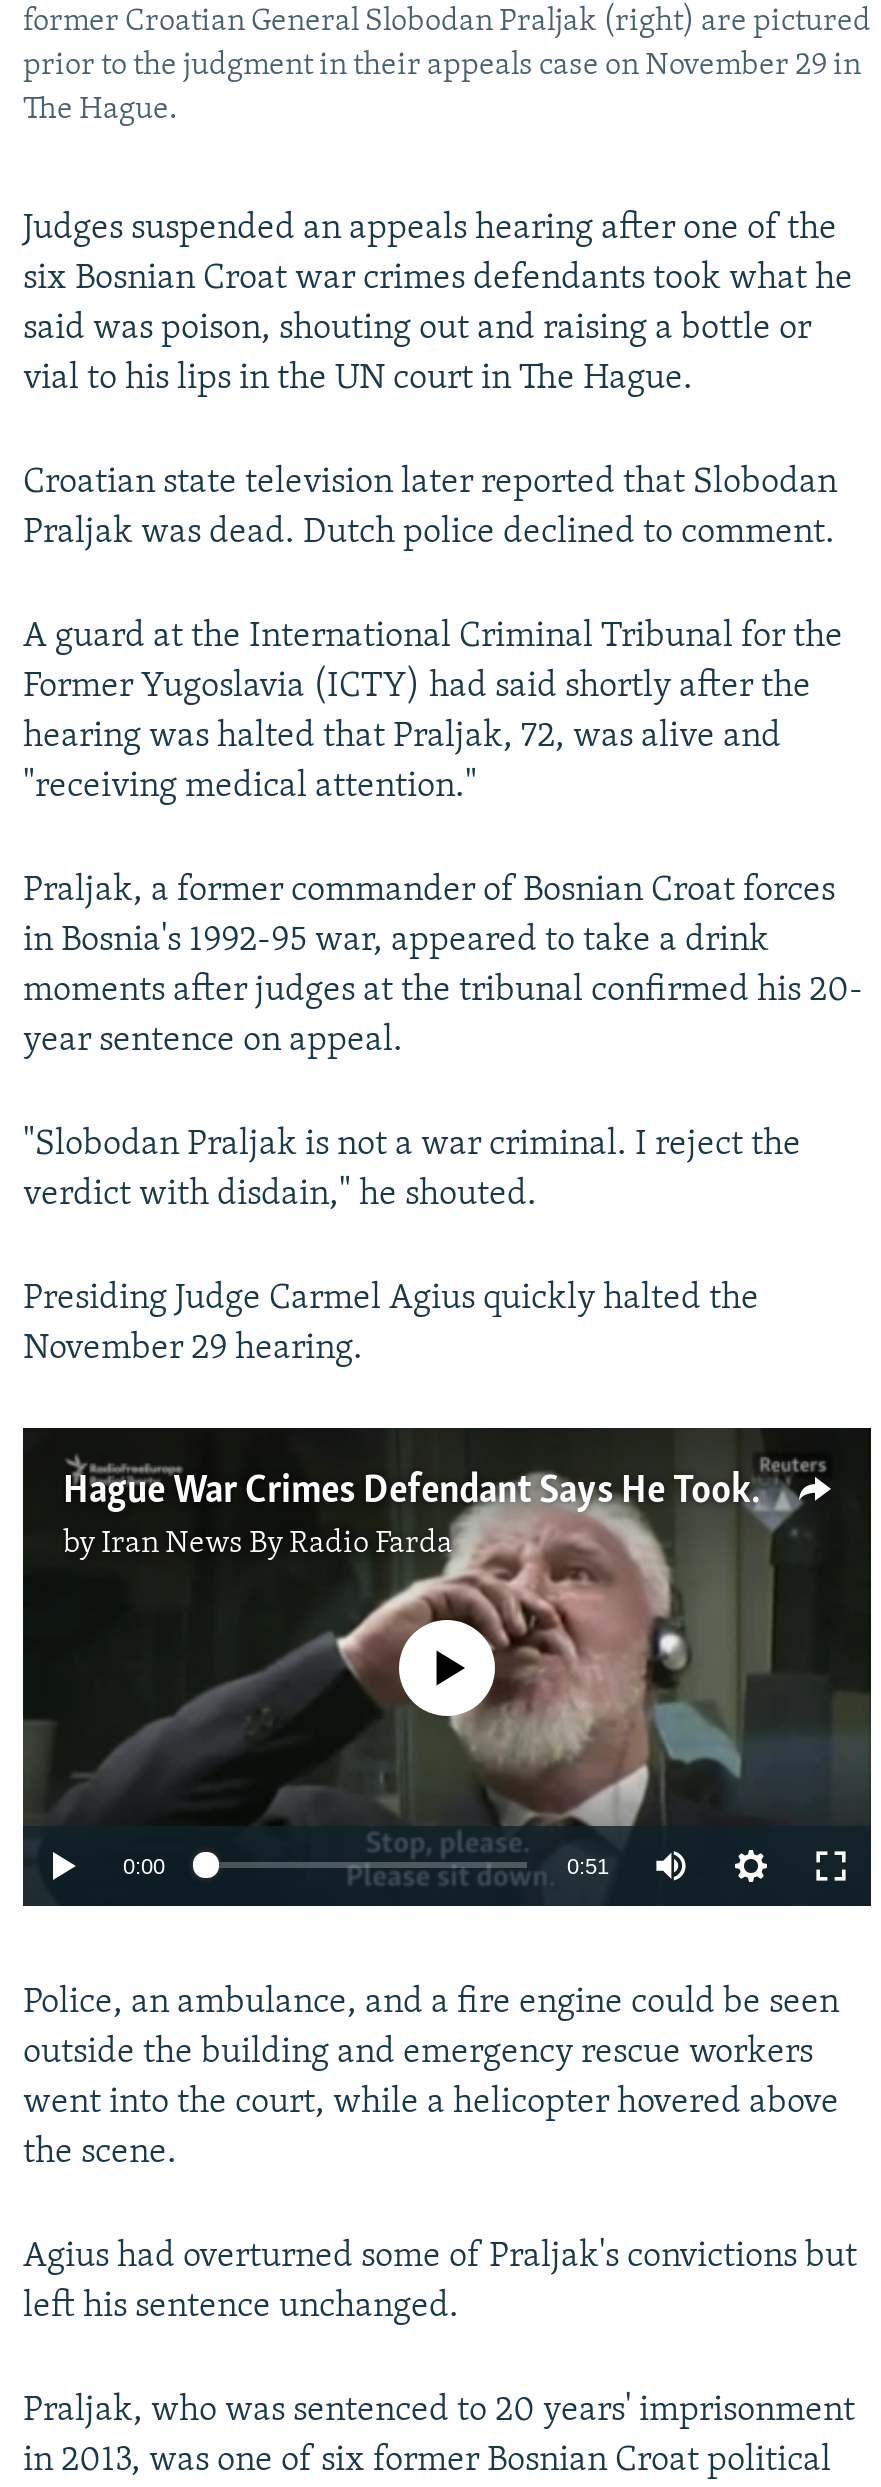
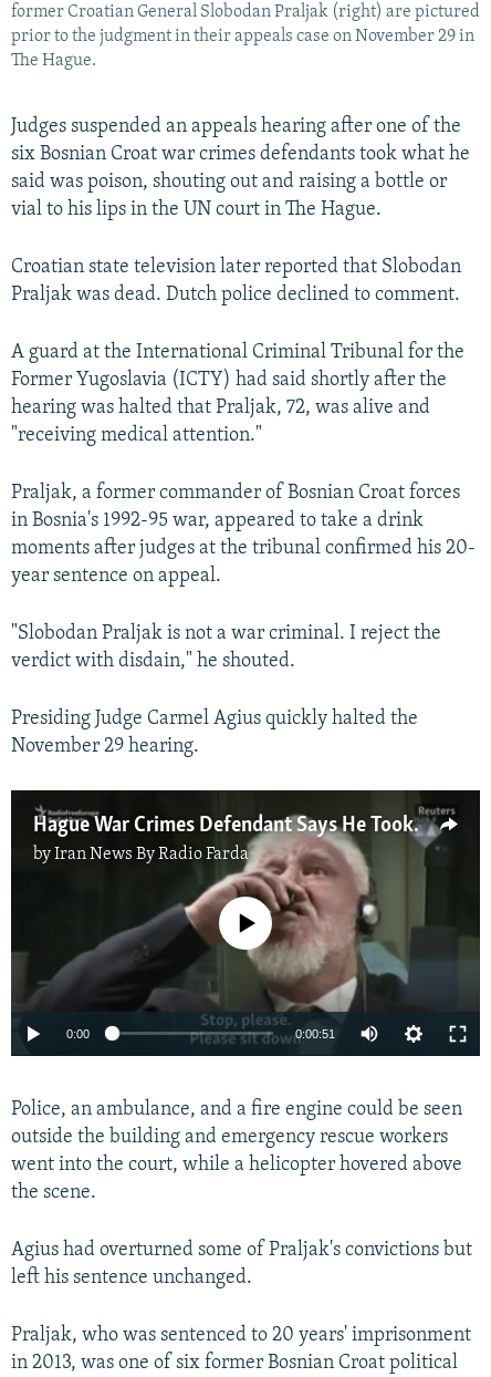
[567,1854,609,1878] 0:51 -> [295,1027,335,1040] 0:00:51

